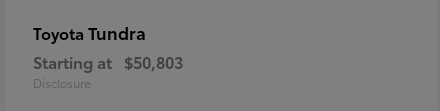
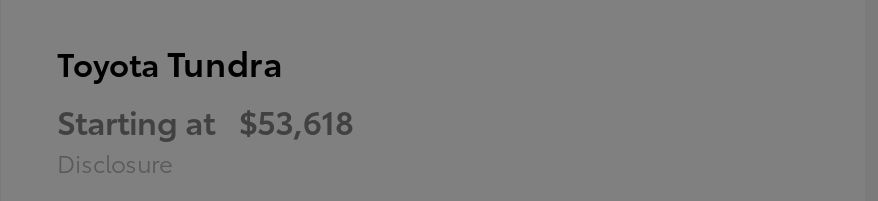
[33,49,183,72] Starting at $50,803 -> [57,98,353,144] Starting at $53,618

